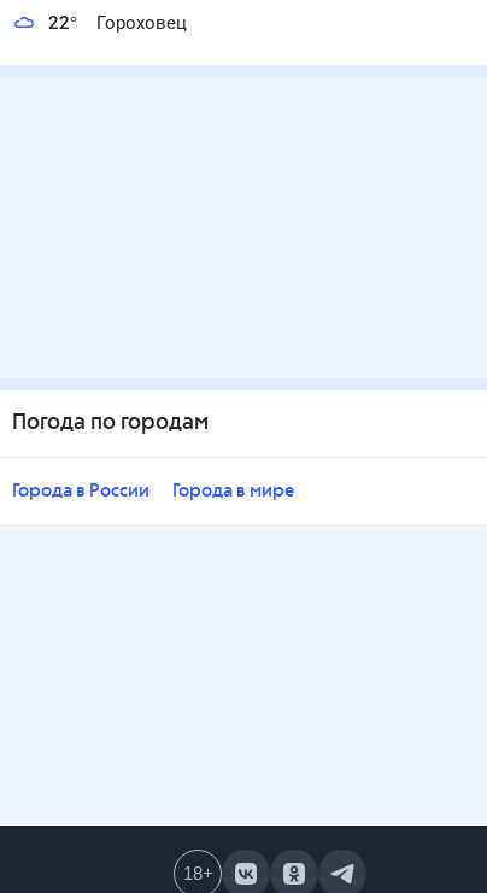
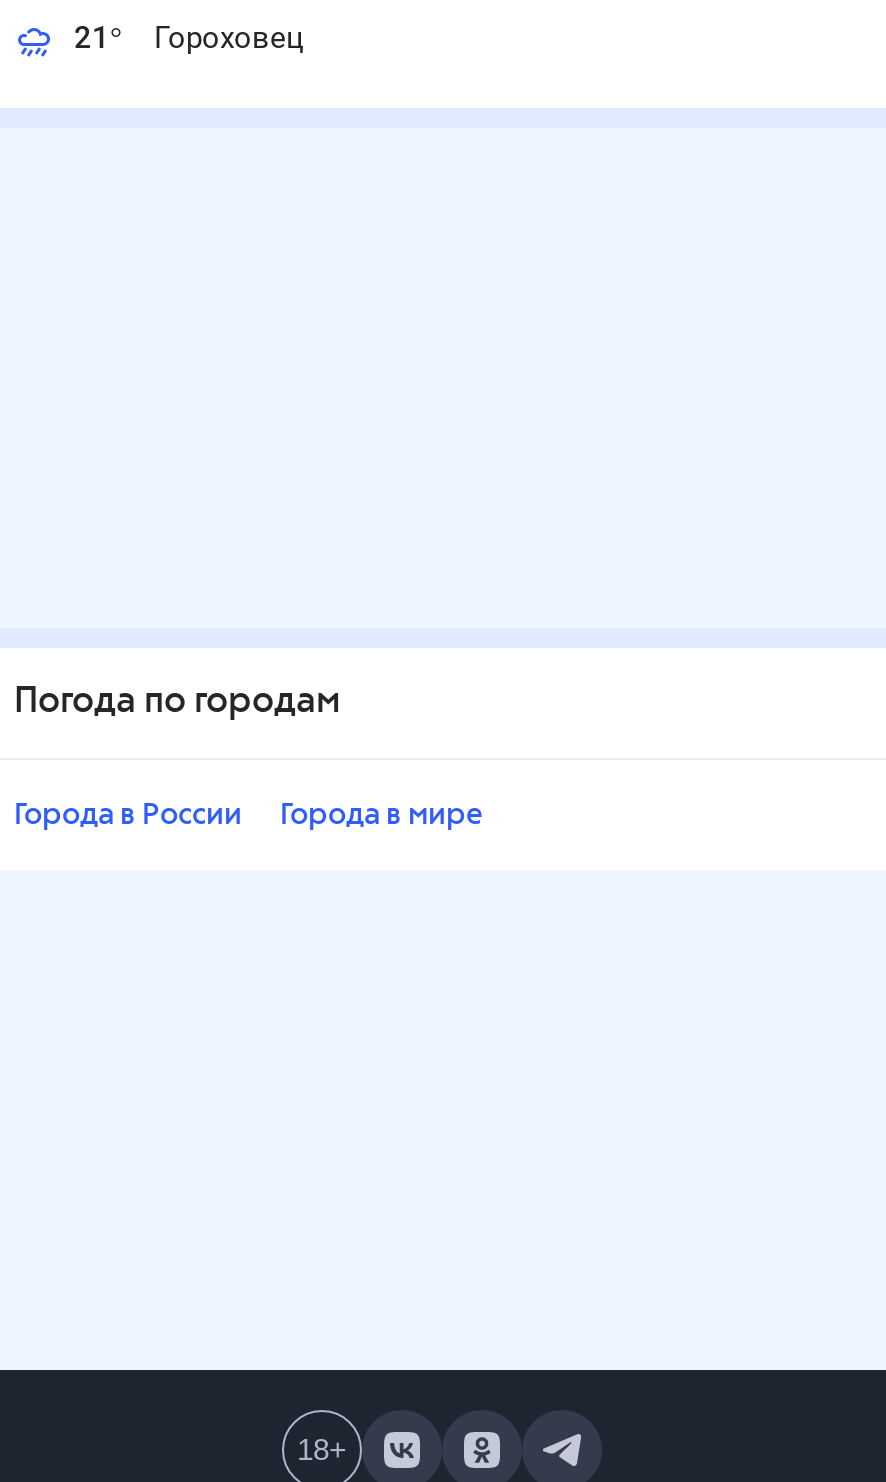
[48,12,187,34] 22 ° Гороховец -> [74,20,304,56] 21 ° Гороховец

